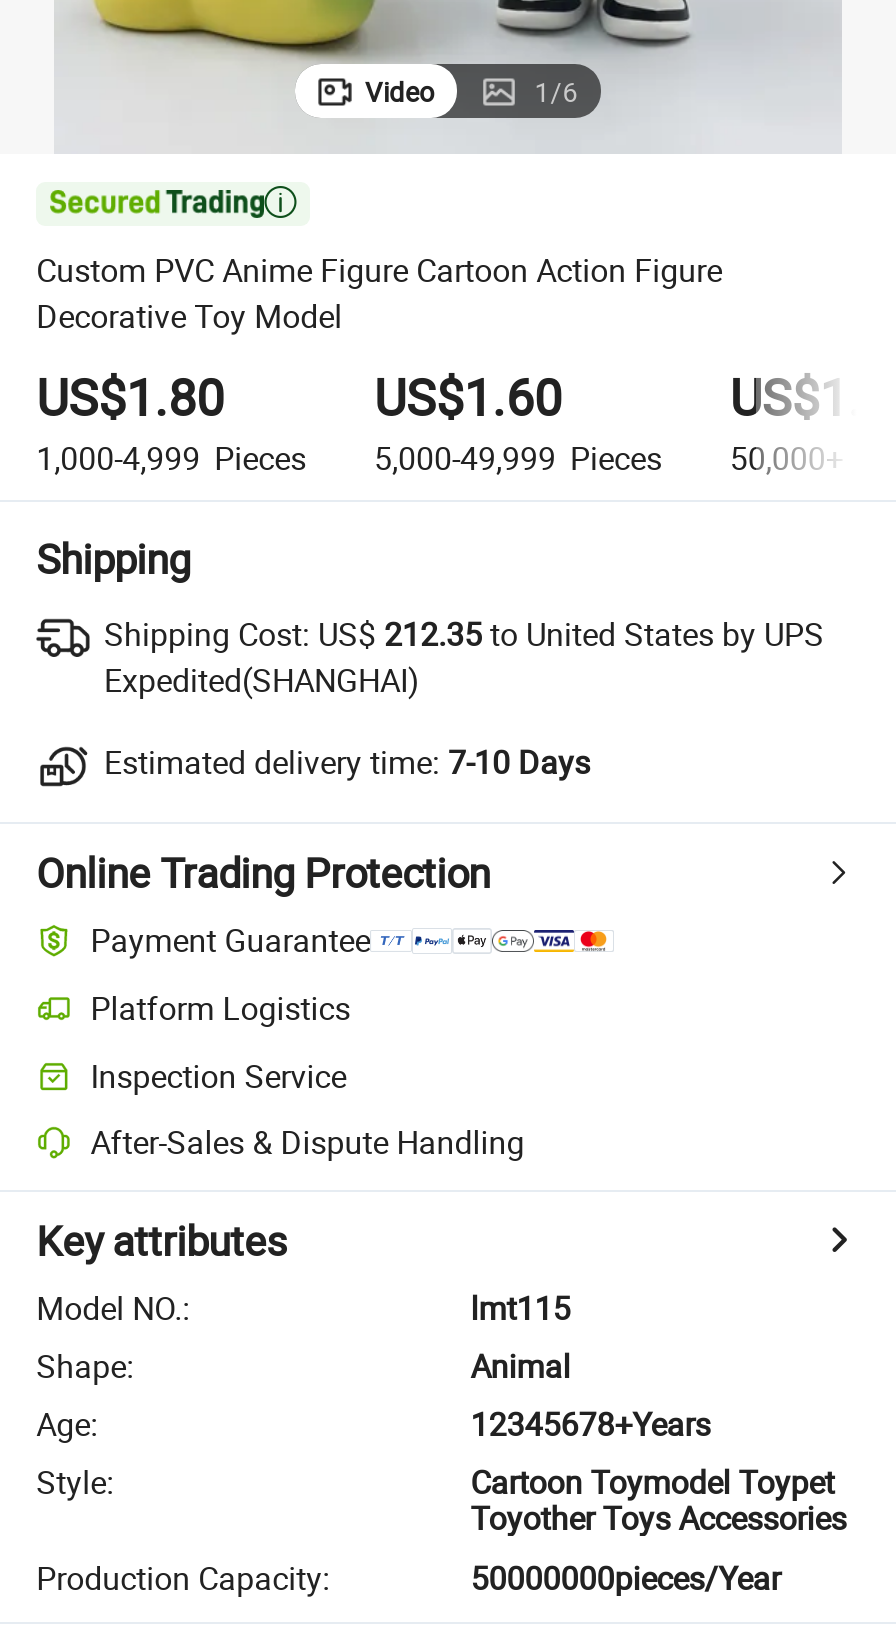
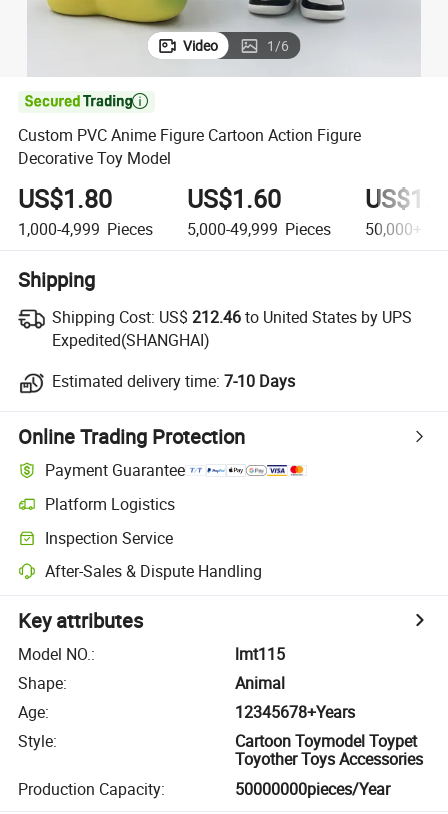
[104,612,824,656] Shipping Cost: US$212.35 to United States by UPS -> [52,306,412,328] Shipping Cost: US$212.46 to United States by UPS

